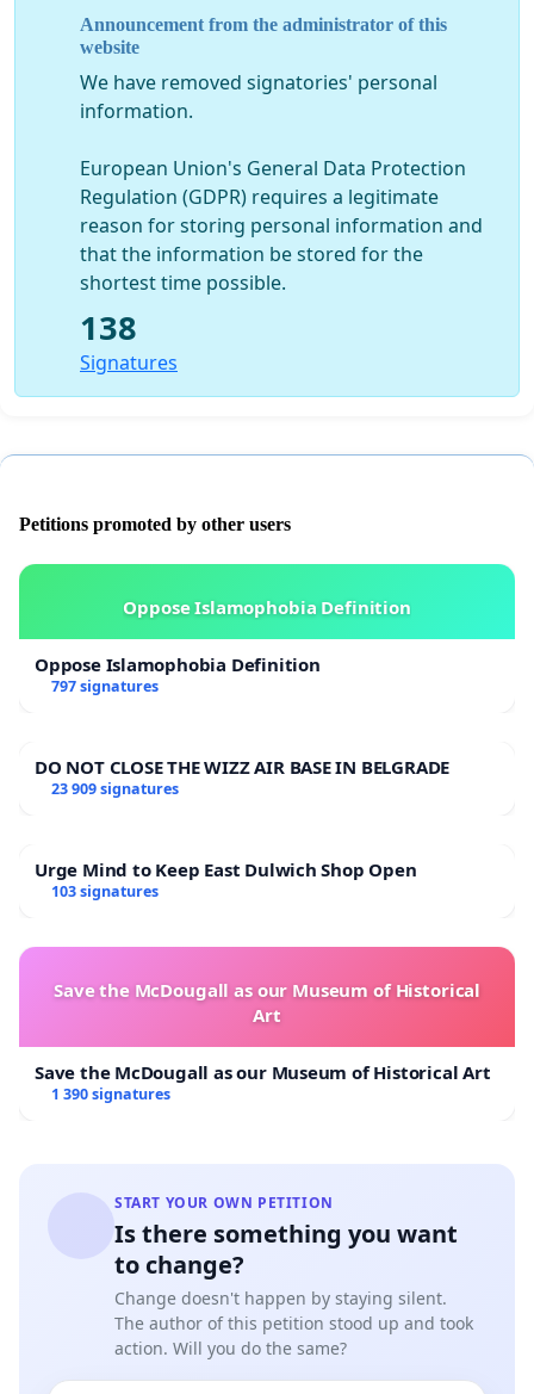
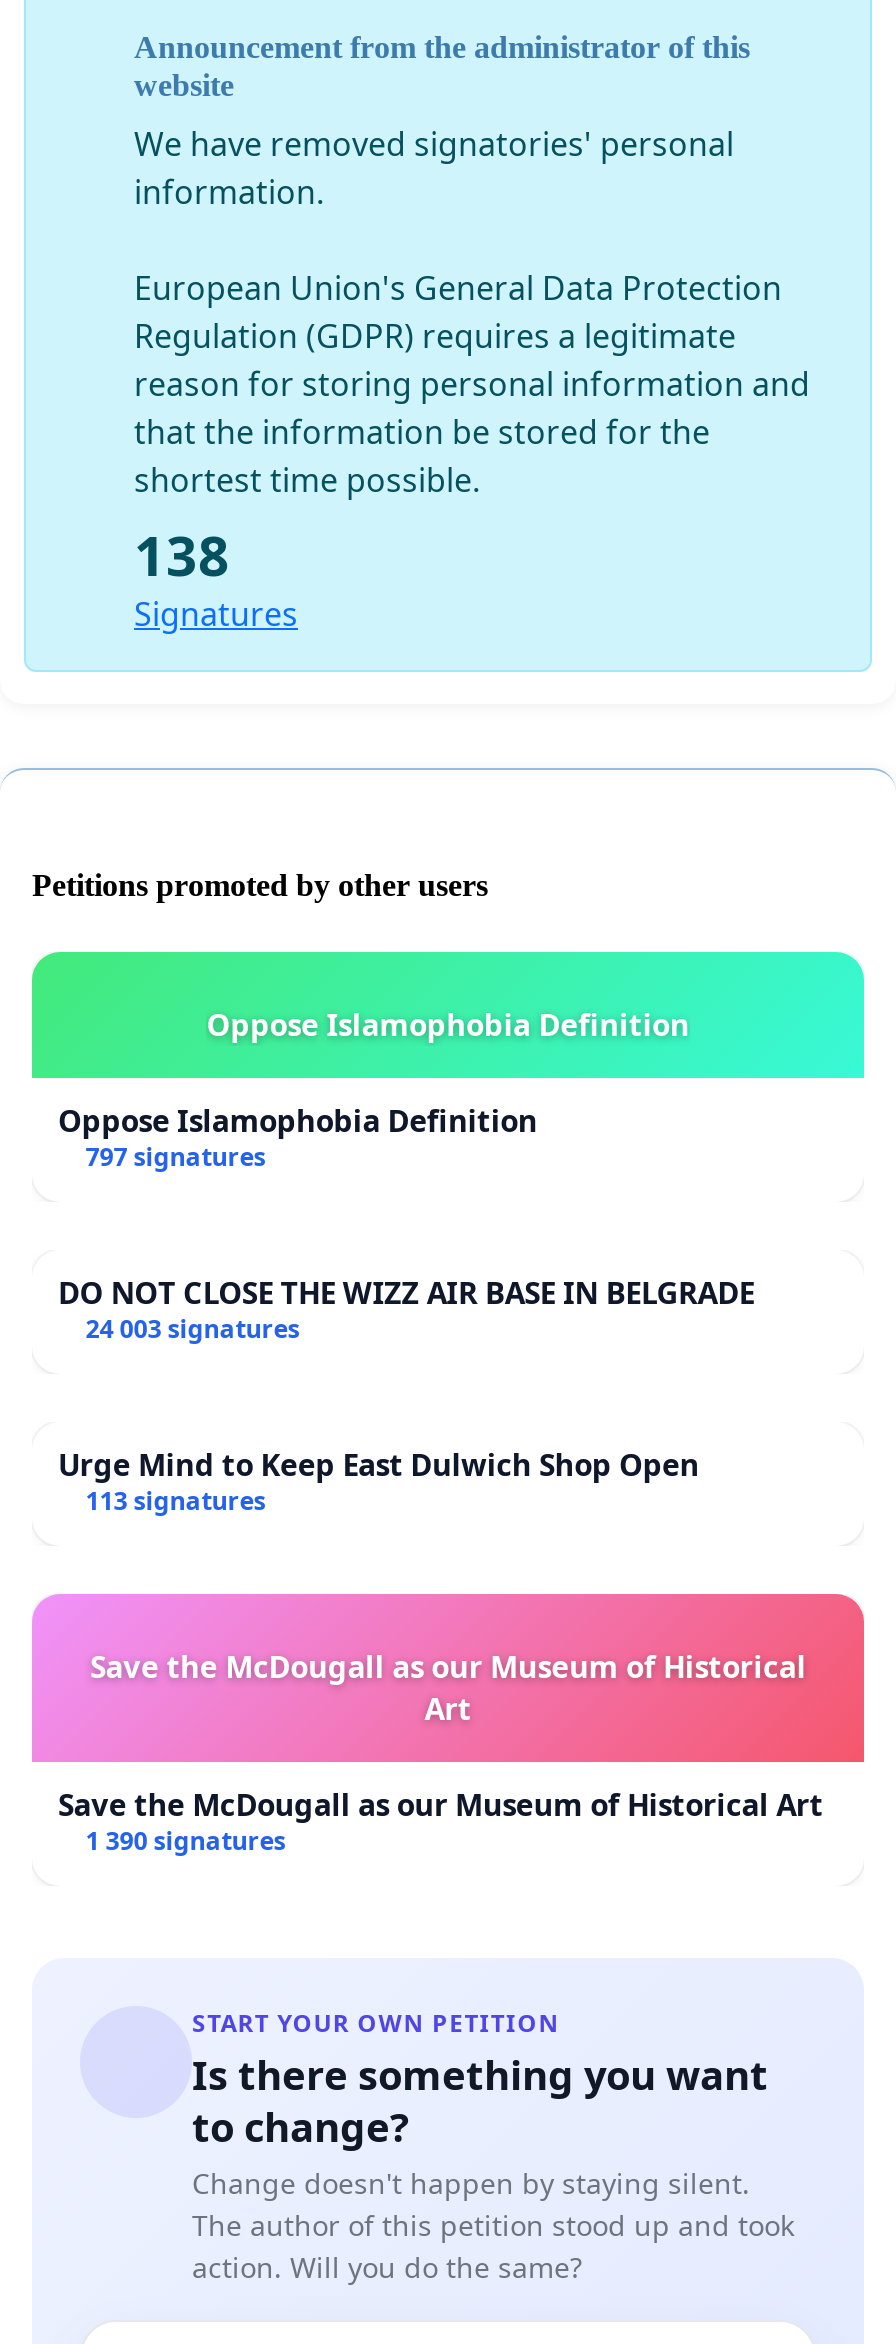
[51,778,179,799] 23 909 signatures -> [86,1311,300,1345] 24 003 signatures
[51,881,158,901] 103 signatures -> [86,1483,266,1517] 113 signatures

